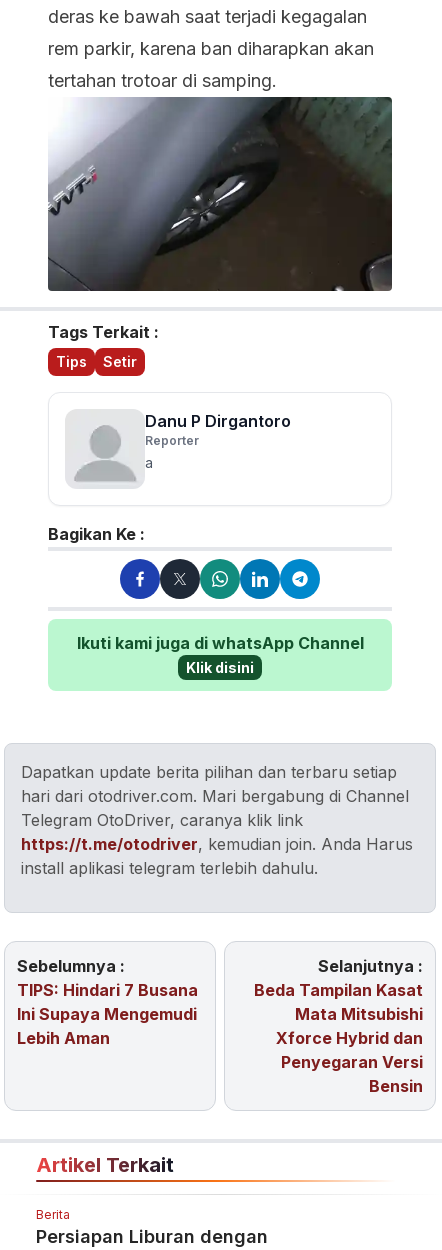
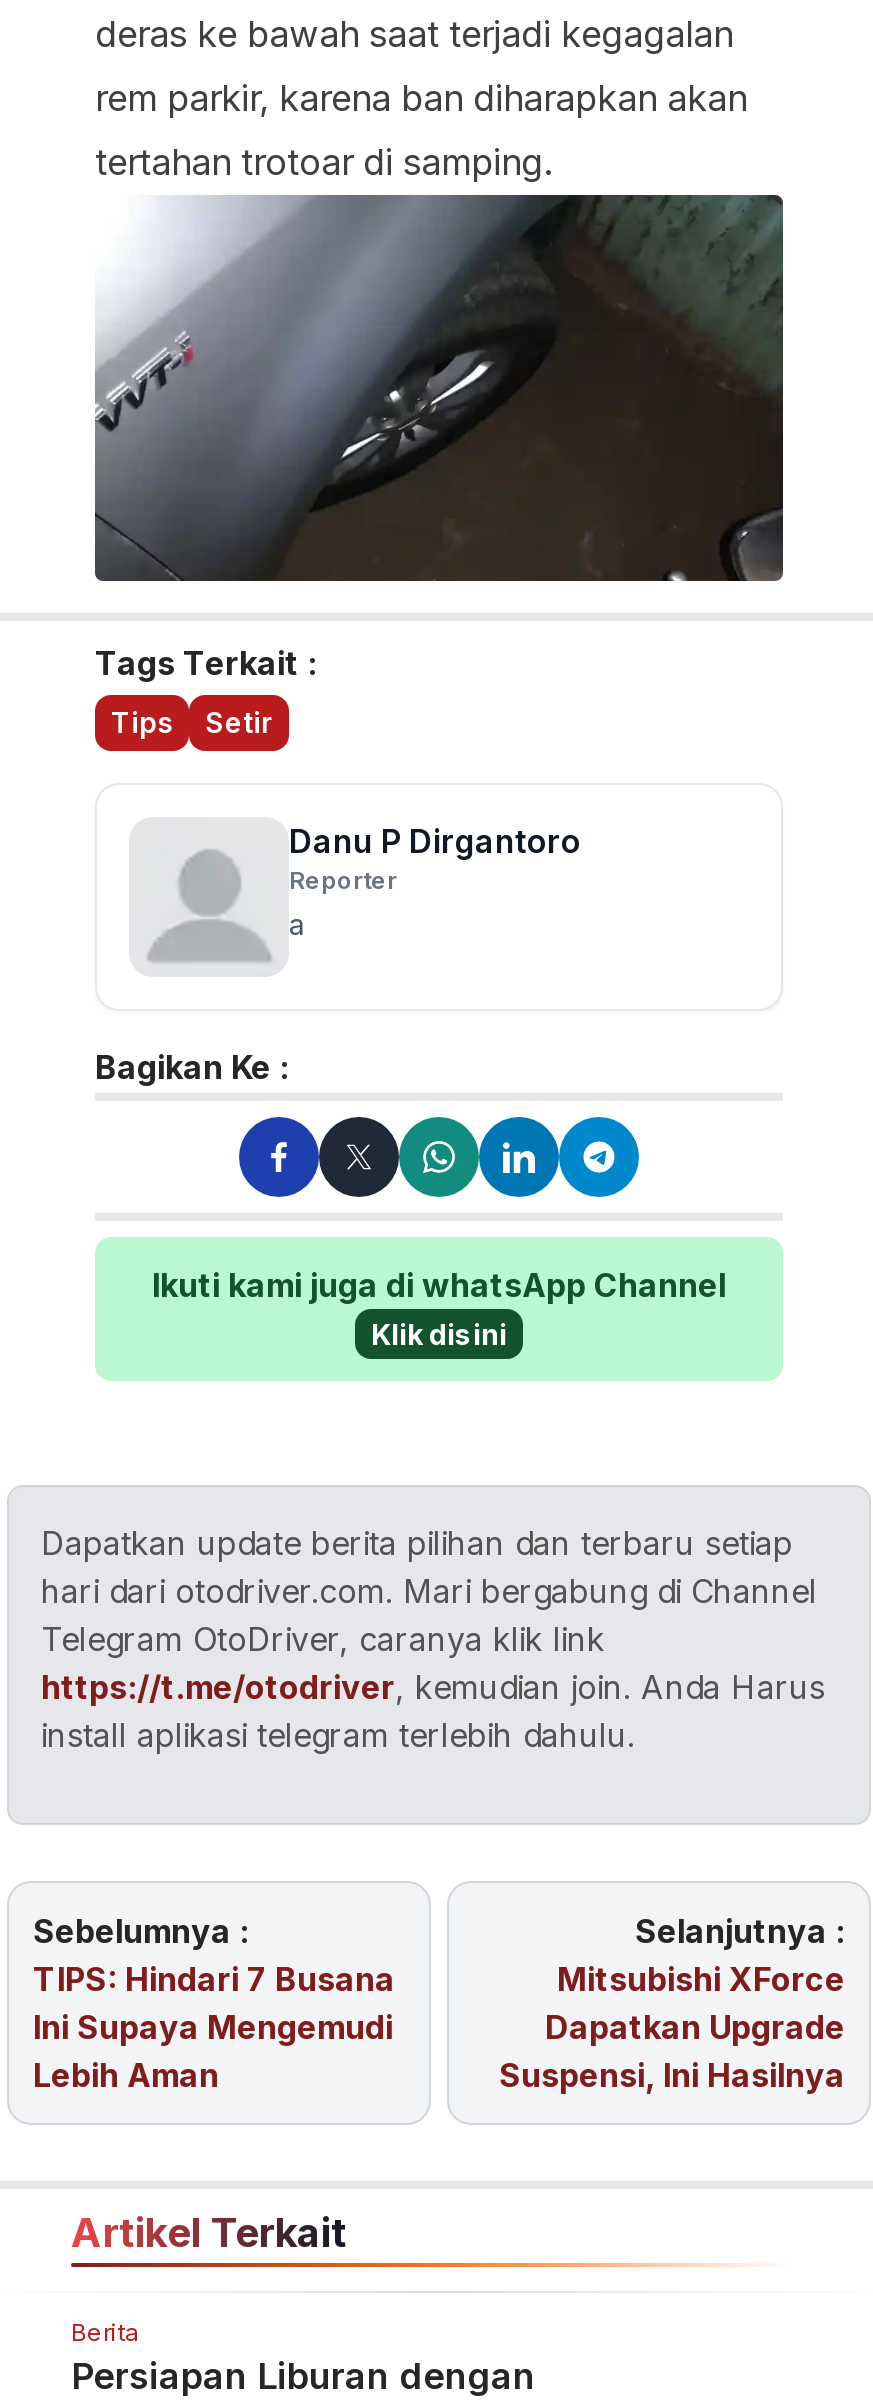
[254,980,423,1096] Beda Tampilan Kasat | Mata Mitsubishi | Xforce Hybrid dan | Penyegaran Versi | Bensin -> [499,1959,845,2095] Mitsubishi XForce | Dapatkan Upgrade | Suspensi, Ini Hasilnya

